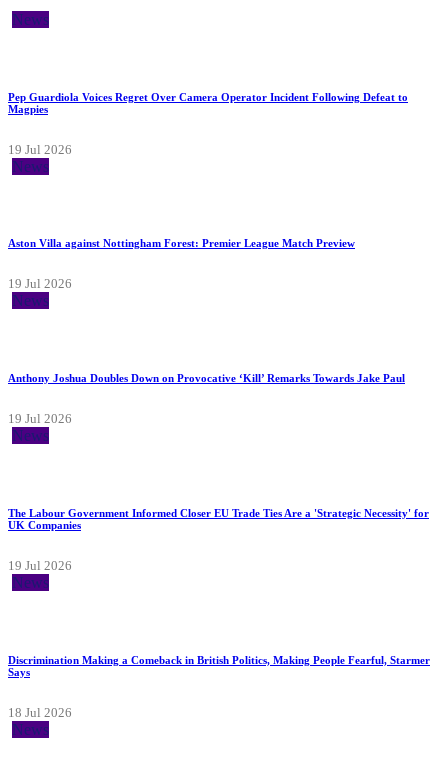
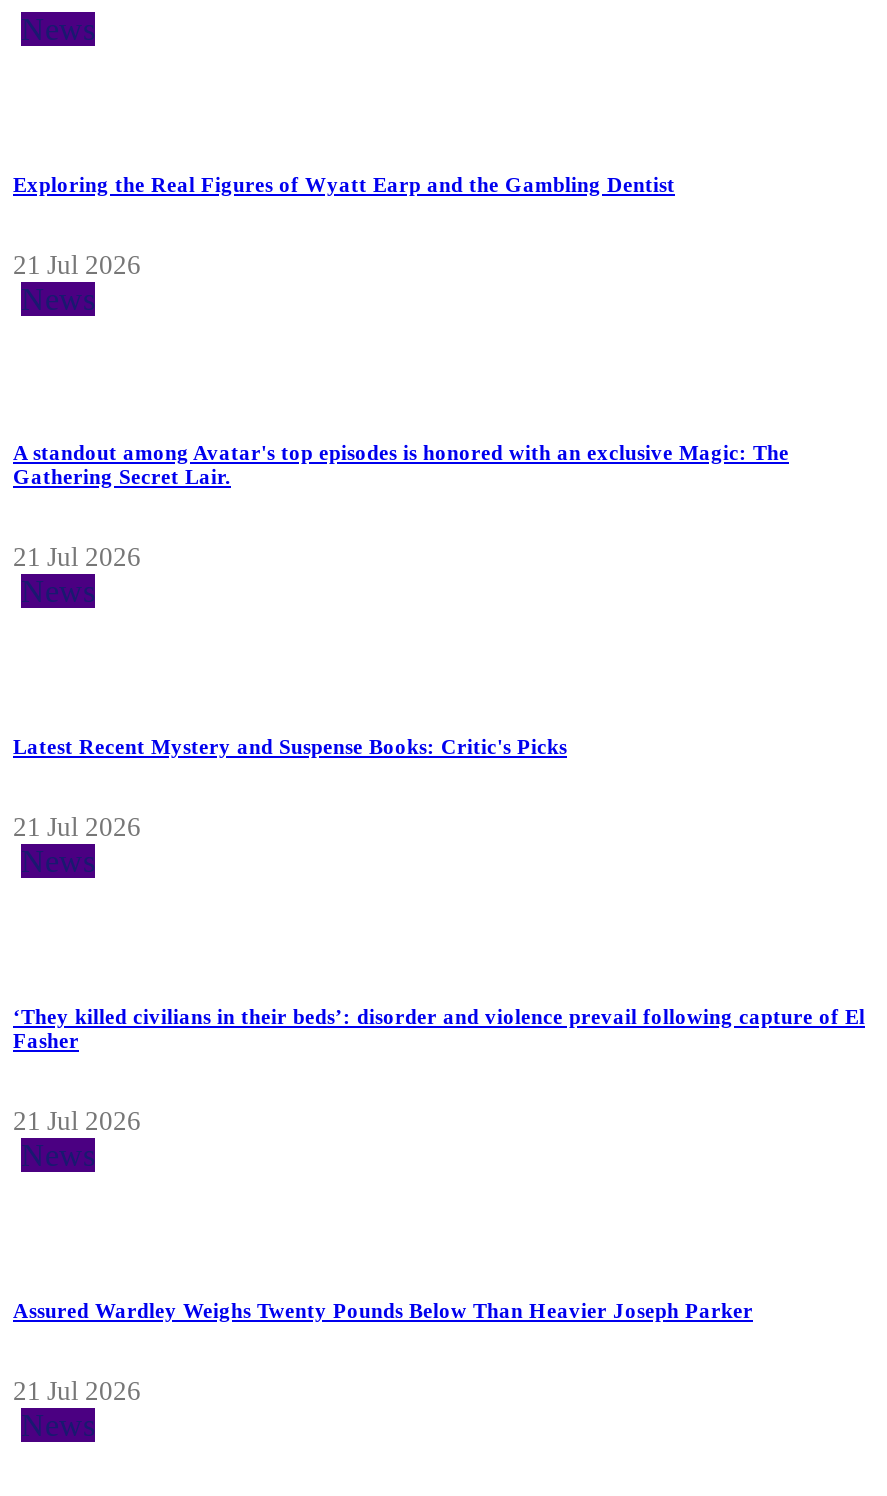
[8,90,408,114] Pep Guardiola Voices Regret Over Camera Operator Incident Following Defeat to | Magpies -> [13,171,675,195] Exploring the Real Figures of Wyatt Earp and the Gambling Dentist
[8,141,72,156] 19 Jul 2026 -> [13,249,141,279] 21 Jul 2026
[8,237,355,249] Aston Villa against Nottingham Forest: Premier League Match Preview -> [13,441,789,489] A standout among Avatar's top episodes is honored with an exclusive Magic: The | Gathering Secret Lair.
[8,276,72,291] 19 Jul 2026 -> [13,543,141,573] 21 Jul 2026
[8,372,405,384] Anthony Joshua Doubles Down on Provocative ‘Kill’ Remarks Towards Jake Paul -> [13,735,567,759] Latest Recent Mystery and Suspense Books: Critic's Picks
[8,411,72,426] 19 Jul 2026 -> [13,813,141,843] 21 Jul 2026
[8,507,429,531] The Labour Government Informed Closer EU Trade Ties Are a 'Strategic Necessity' for | UK Companies -> [13,1005,865,1053] ‘They killed civilians in their beds’: disorder and violence prevail following capture of El | Fasher
[8,558,72,573] 19 Jul 2026 -> [13,1107,141,1137] 21 Jul 2026
[8,654,430,678] Discrimination Making a Comeback in British Politics, Making People Fearful, Starmer | Says -> [13,1299,753,1323] Assured Wardley Weighs Twenty Pounds Below Than Heavier Joseph Parker
[8,705,72,720] 18 Jul 2026 -> [13,1377,141,1407] 21 Jul 2026

